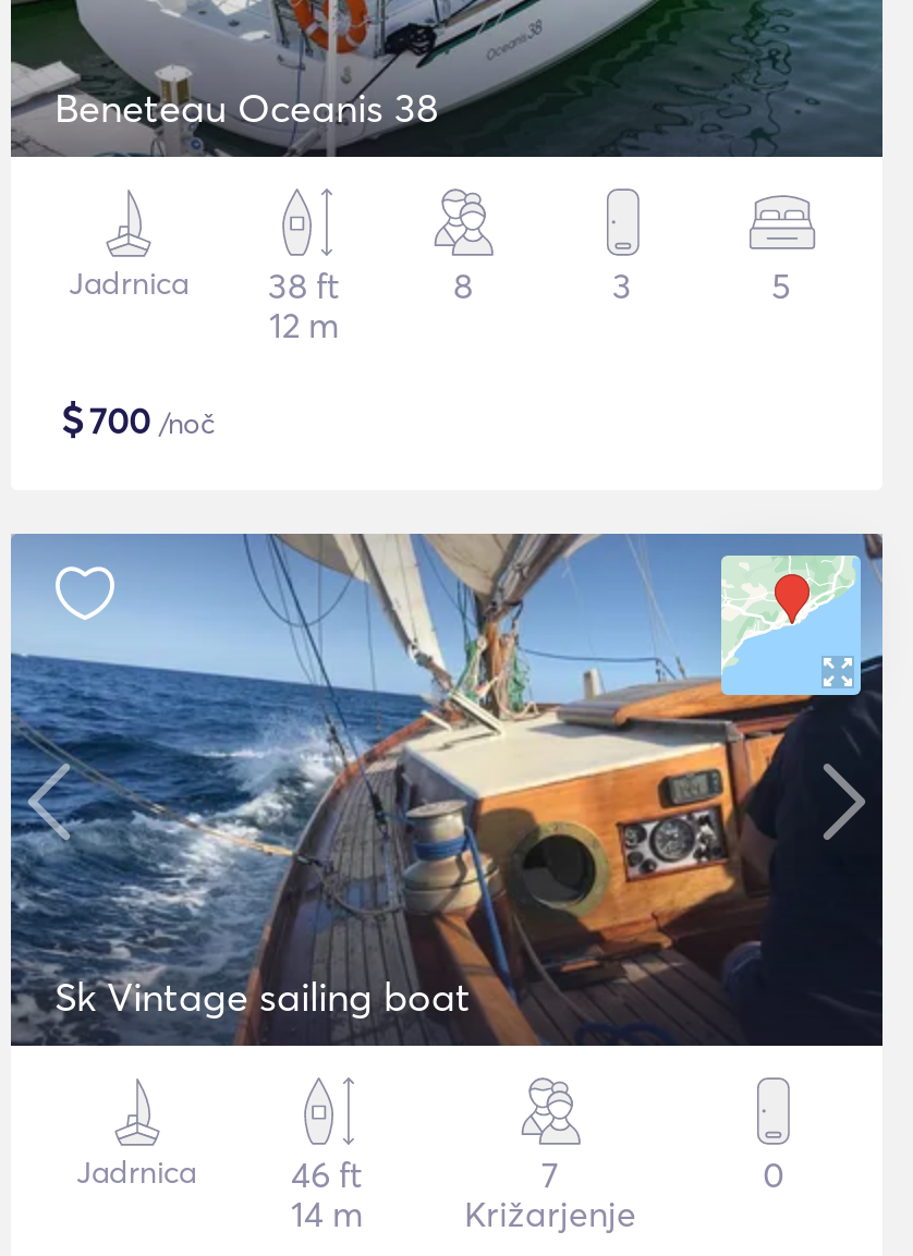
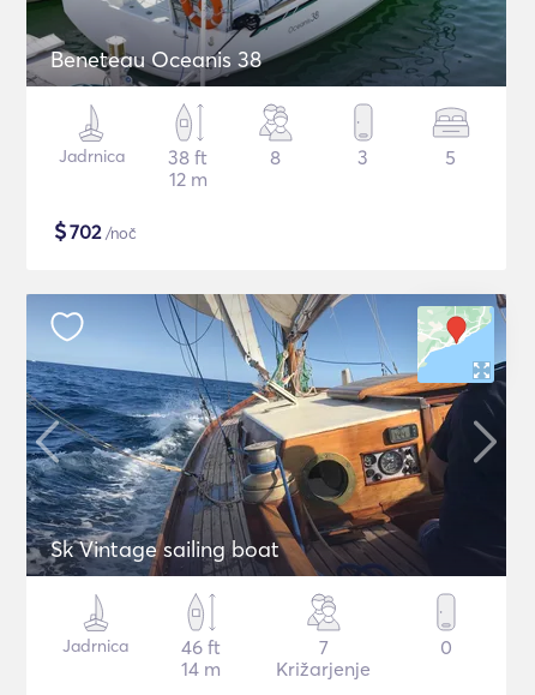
[61,394,216,444] $700 /noč -> [54,217,137,245] $702 /noč

